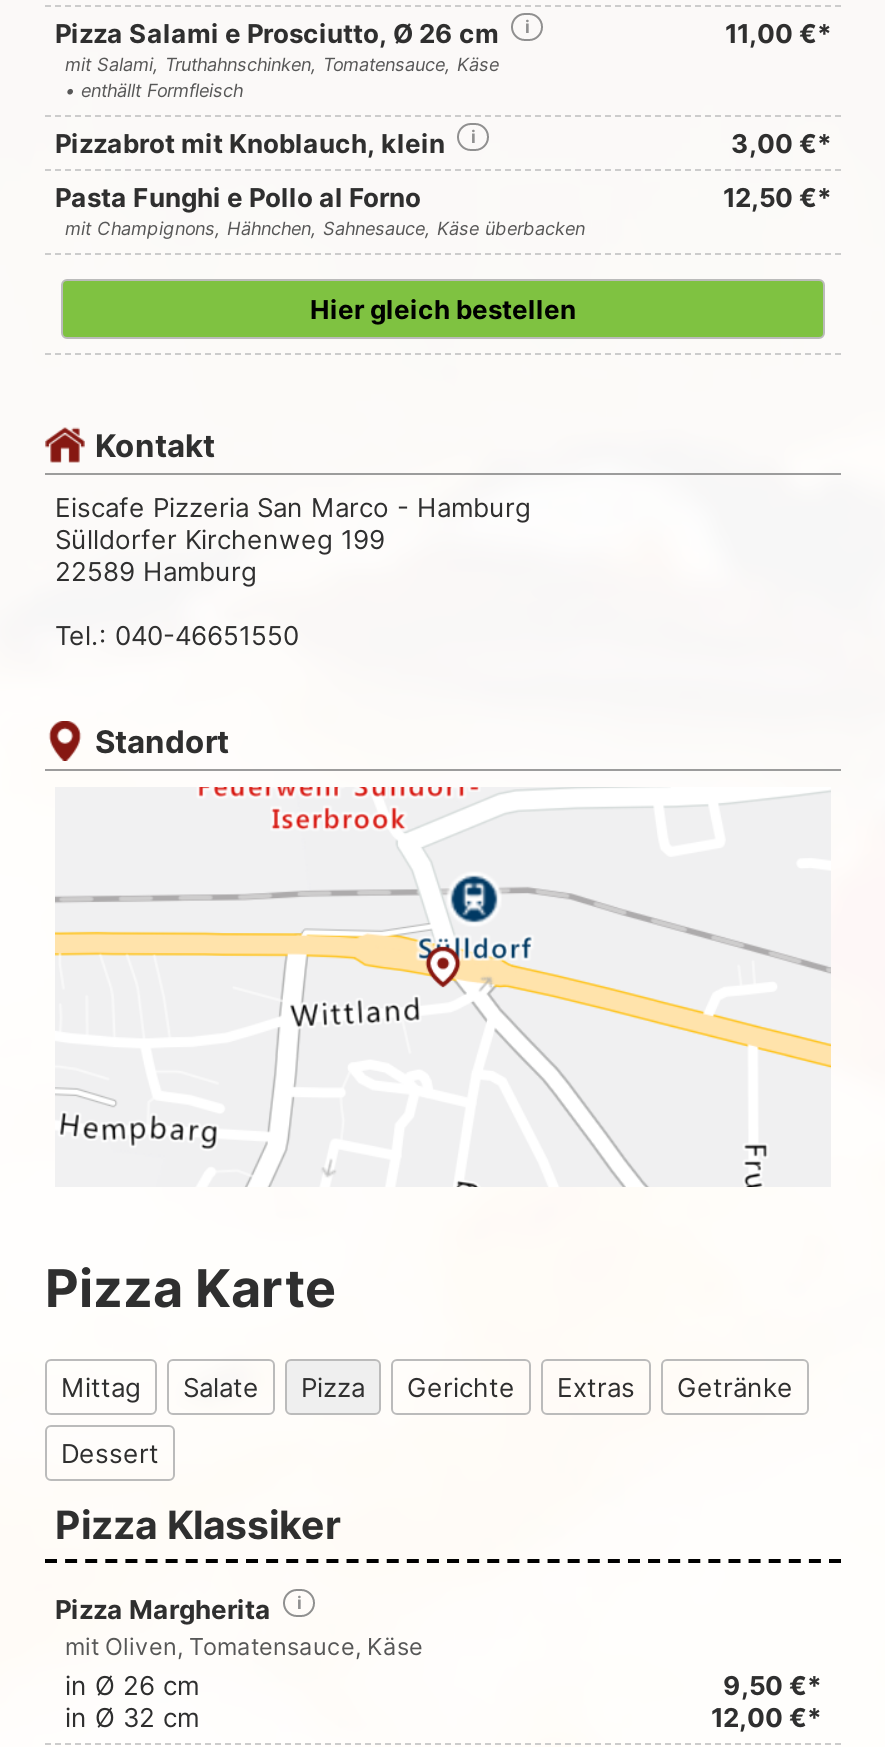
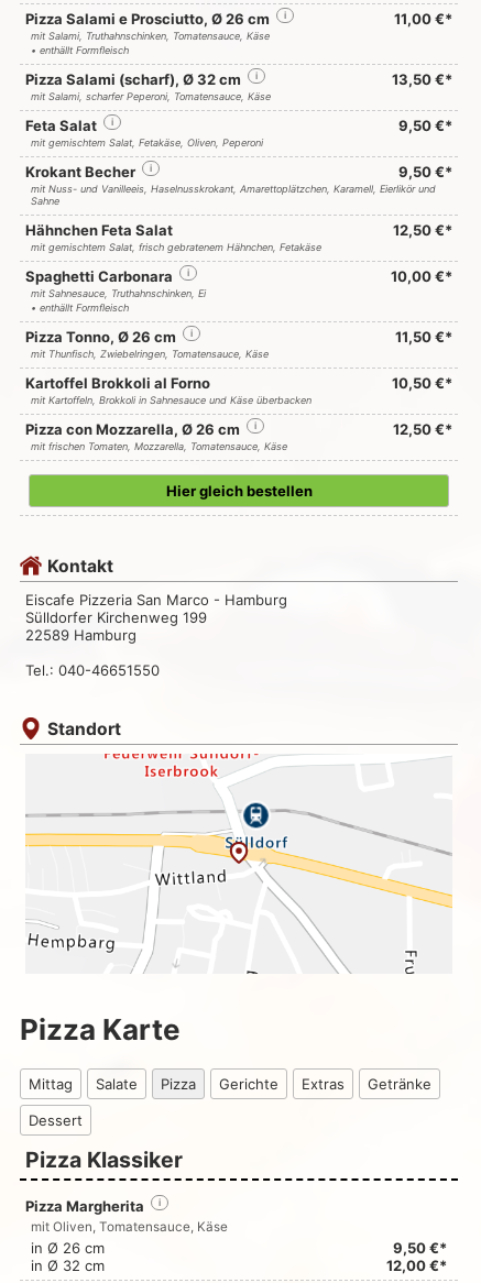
[55,127,831,213] Pizzabrot mit Knoblauch, klein | 3,00 €* | Pasta Funghi e Pollo al Forno -> [25,70,452,239] Pizza Salami (scharf), Ø 32 cm | 13,50 €* | mit Salami, scharfer Peperoni, Tomatensauce, Käse | Feta Salat | 9,50 €* | mit gemischtem Salat, Fetakäse, Oliven, Peperoni | Krokant Becher | 9,50 €* | mit Nuss- und Vanilleeis, Haselnusskrokant, Amarettoplätzchen, Karamell, Eierlikör und | Sahne | Hähnchen Feta Salat
[65,217,585,239] mit Champignons, Hähnchen, Sahnesauce, Käse überbacken -> [25,241,452,452] mit gemischtem Salat, frisch gebratenem Hähnchen, Fetakäse | Spaghetti Carbonara | 10,00 €* | mit Sahnesauce, Truthahnschinken, Ei | • enthällt Formfleisch | Pizza Tonno, Ø 26 cm | 11,50 €* | mit Thunfisch, Zwiebelringen, Tomatensauce, Käse | Kartoffel Brokkoli al Forno | 10,50 €* | mit Kartoffeln, Brokkoli in Sahnesauce und Käse überbacken | Pizza con Mozzarella, Ø 26 cm | 12,50 €* | mit frischen Tomaten, Mozzarella, Tomatensauce, Käse

